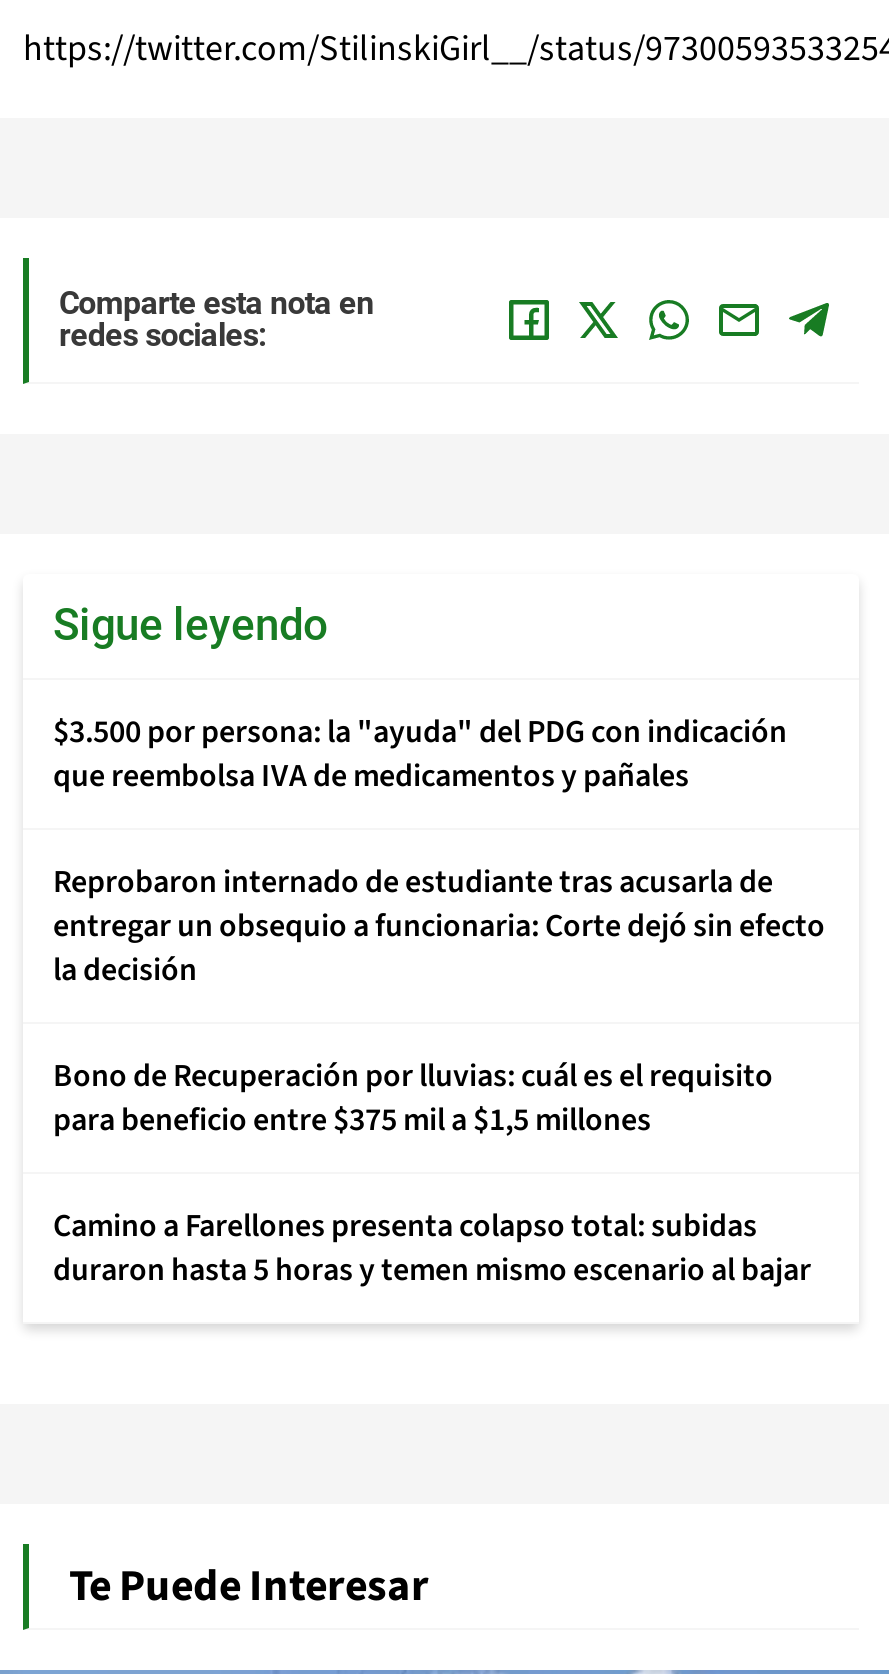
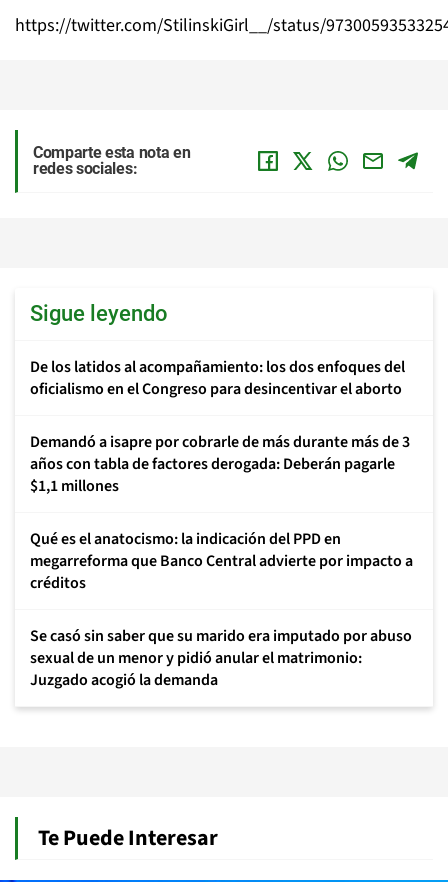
[53,710,787,798] $3.500 por persona: la "ayuda" del PDG con indicación | que reembolsa IVA de medicamentos y pañales -> [30,356,405,400] De los latidos al acompañamiento: los dos enfoques del | oficialismo en el Congreso para desincentivar el aborto
[53,860,825,992] Reprobaron internado de estudiante tras acusarla de | entregar un obsequio a funcionaria: Corte dejó sin efecto | la decisión -> [30,431,410,497] Demandó a isapre por cobrarle de más durante más de 3 | años con tabla de factores derogada: Deberán pagarle | $1,1 millones
[53,1054,773,1142] Bono de Recuperación por lluvias: cuál es el requisito | para beneficio entre $375 mil a $1,5 millones -> [30,528,413,594] Qué es el anatocismo: la indicación del PPD en | megarreforma que Banco Central advierte por impacto a | créditos
[53,1204,811,1292] Camino a Farellones presenta colapso total: subidas | duraron hasta 5 horas y temen mismo escenario al bajar -> [30,625,412,691] Se casó sin saber que su marido era imputado por abuso | sexual de un menor y pidió anular el matrimonio: | Juzgado acogió la demanda

